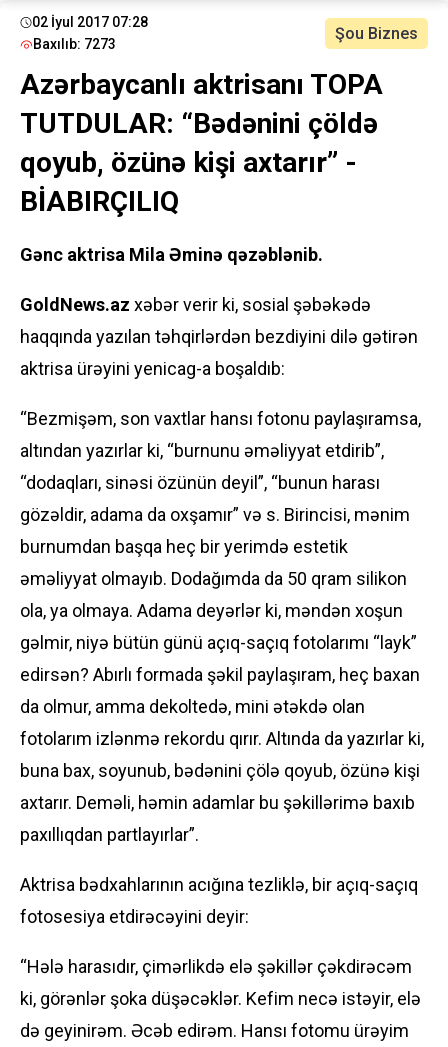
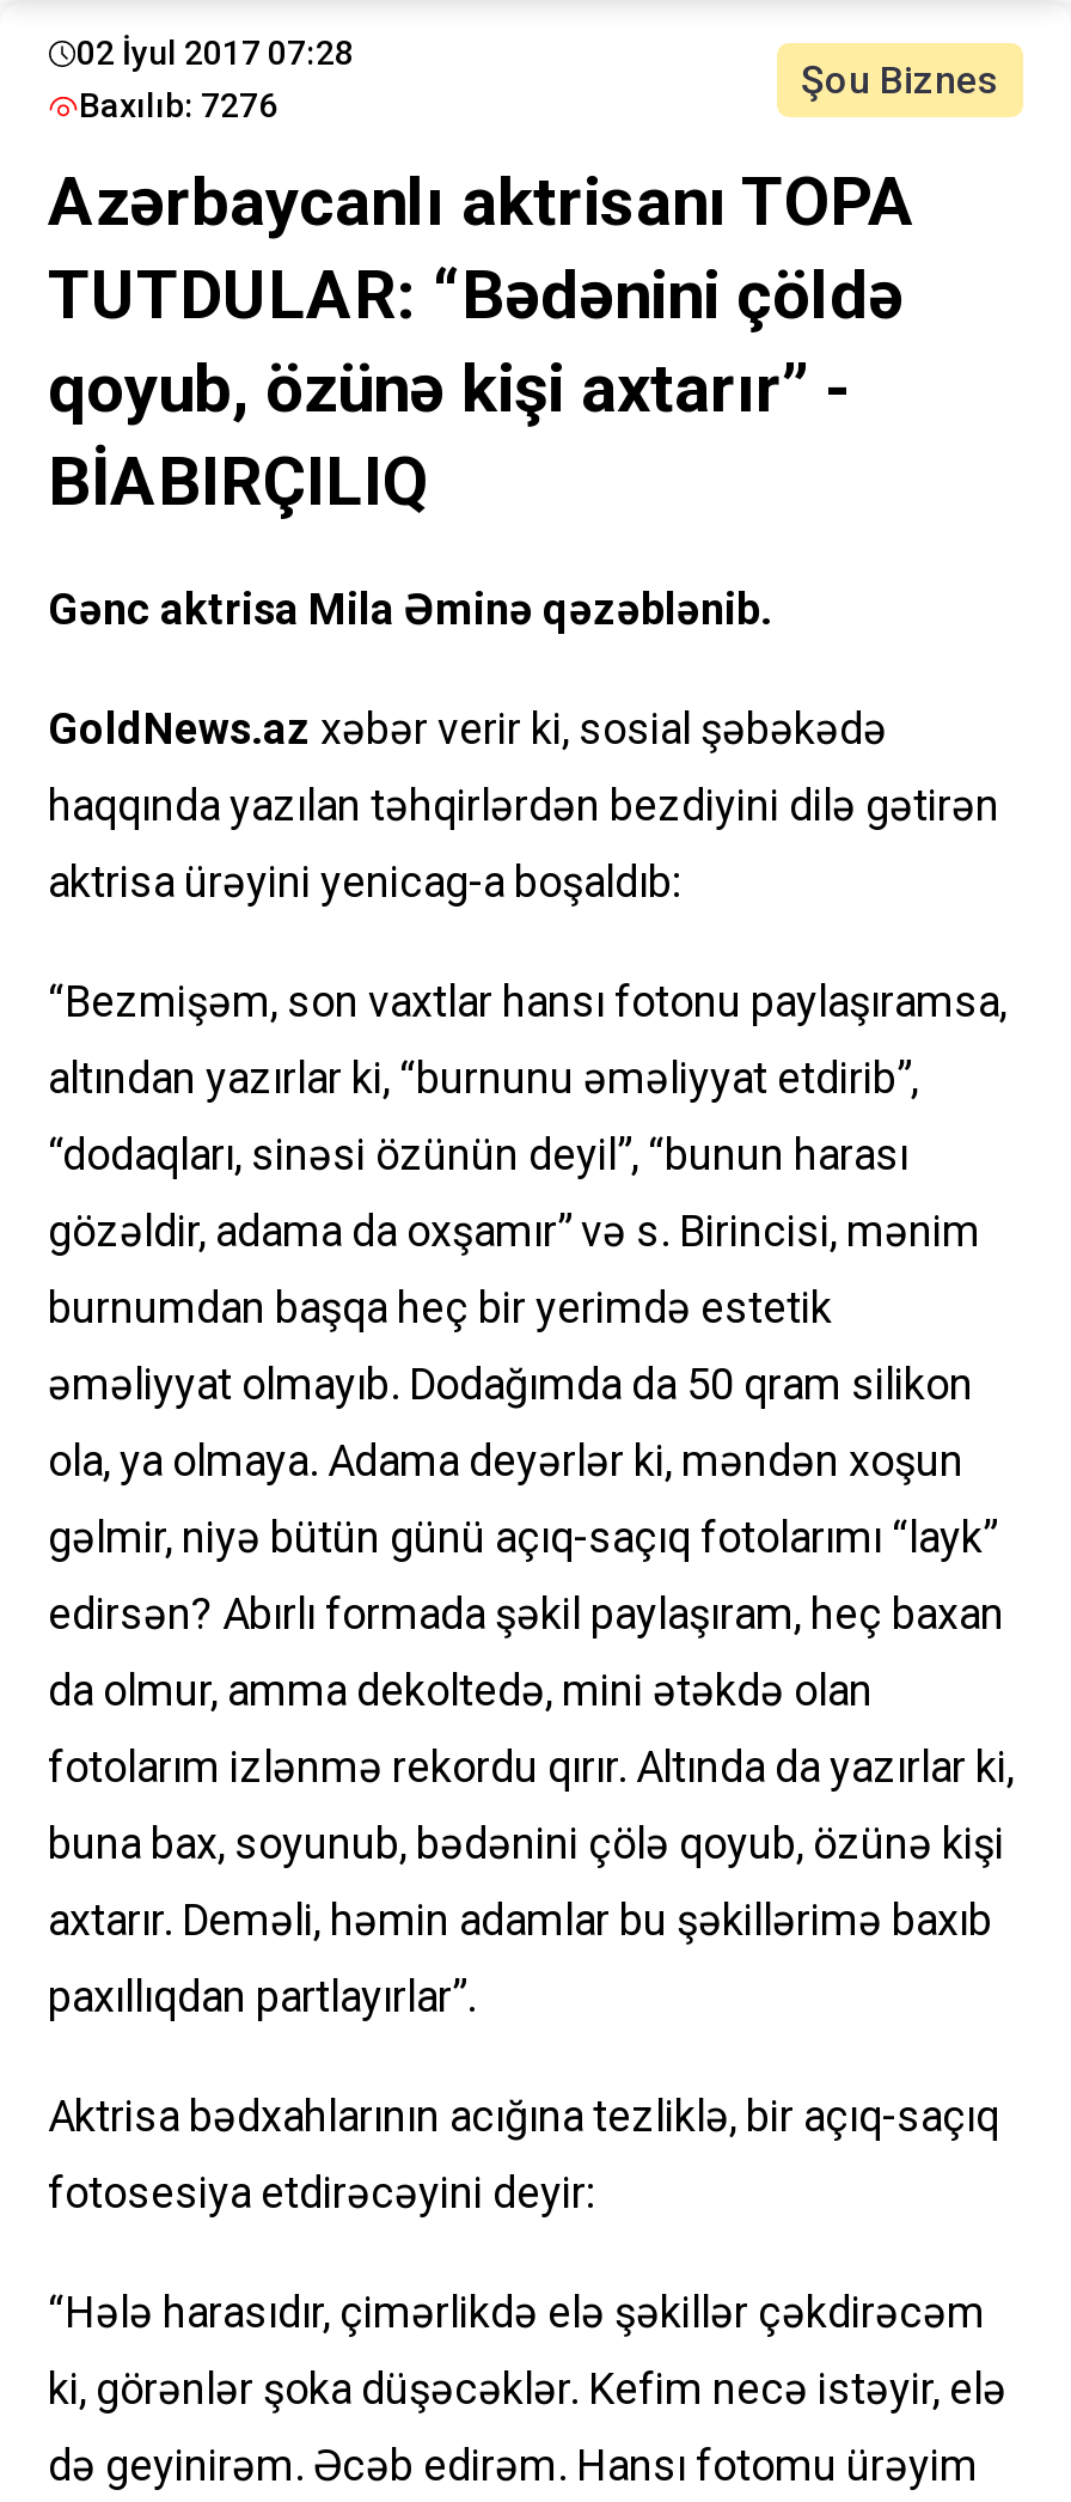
[33,36,116,52] Baxılıb: 7273 -> [79,86,277,124] Baxılıb: 7276

